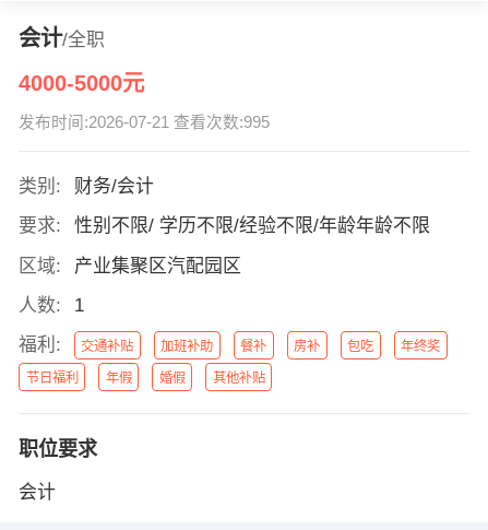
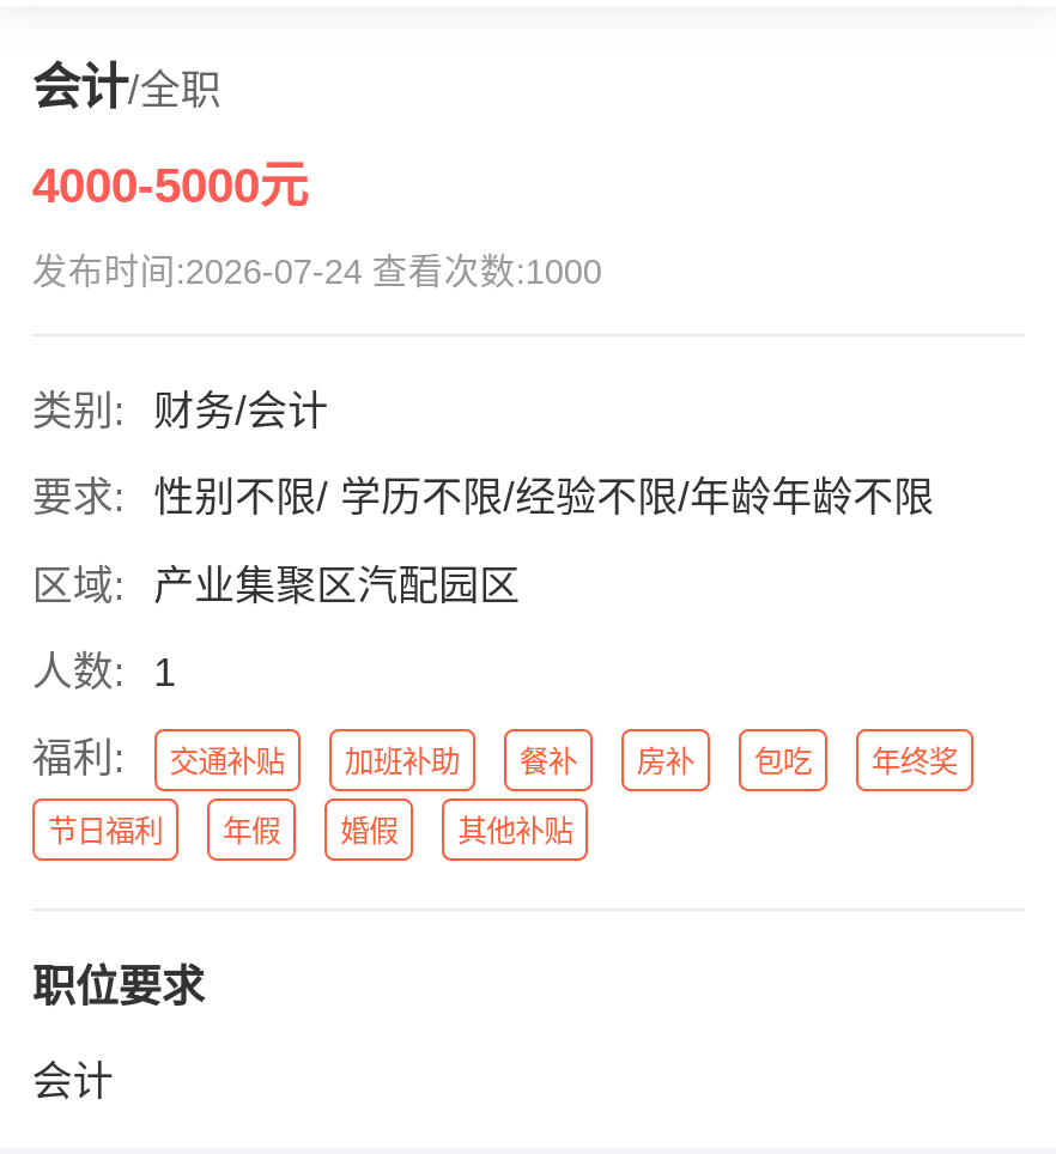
[18,114,270,131] 发布时间:2026-07-21 查看次数:995 -> [32,253,602,291] 发布时间:2026-07-24 查看次数:1000

